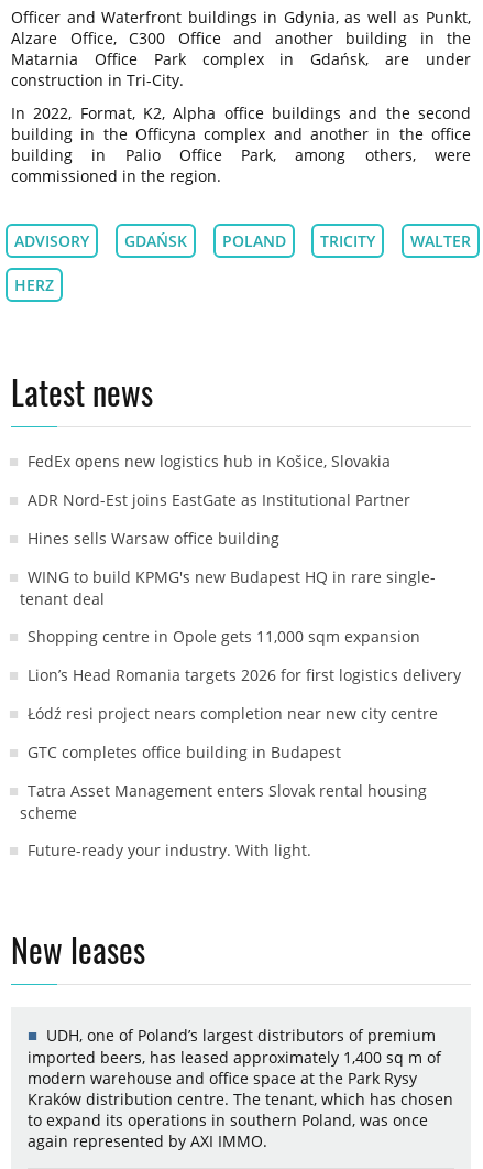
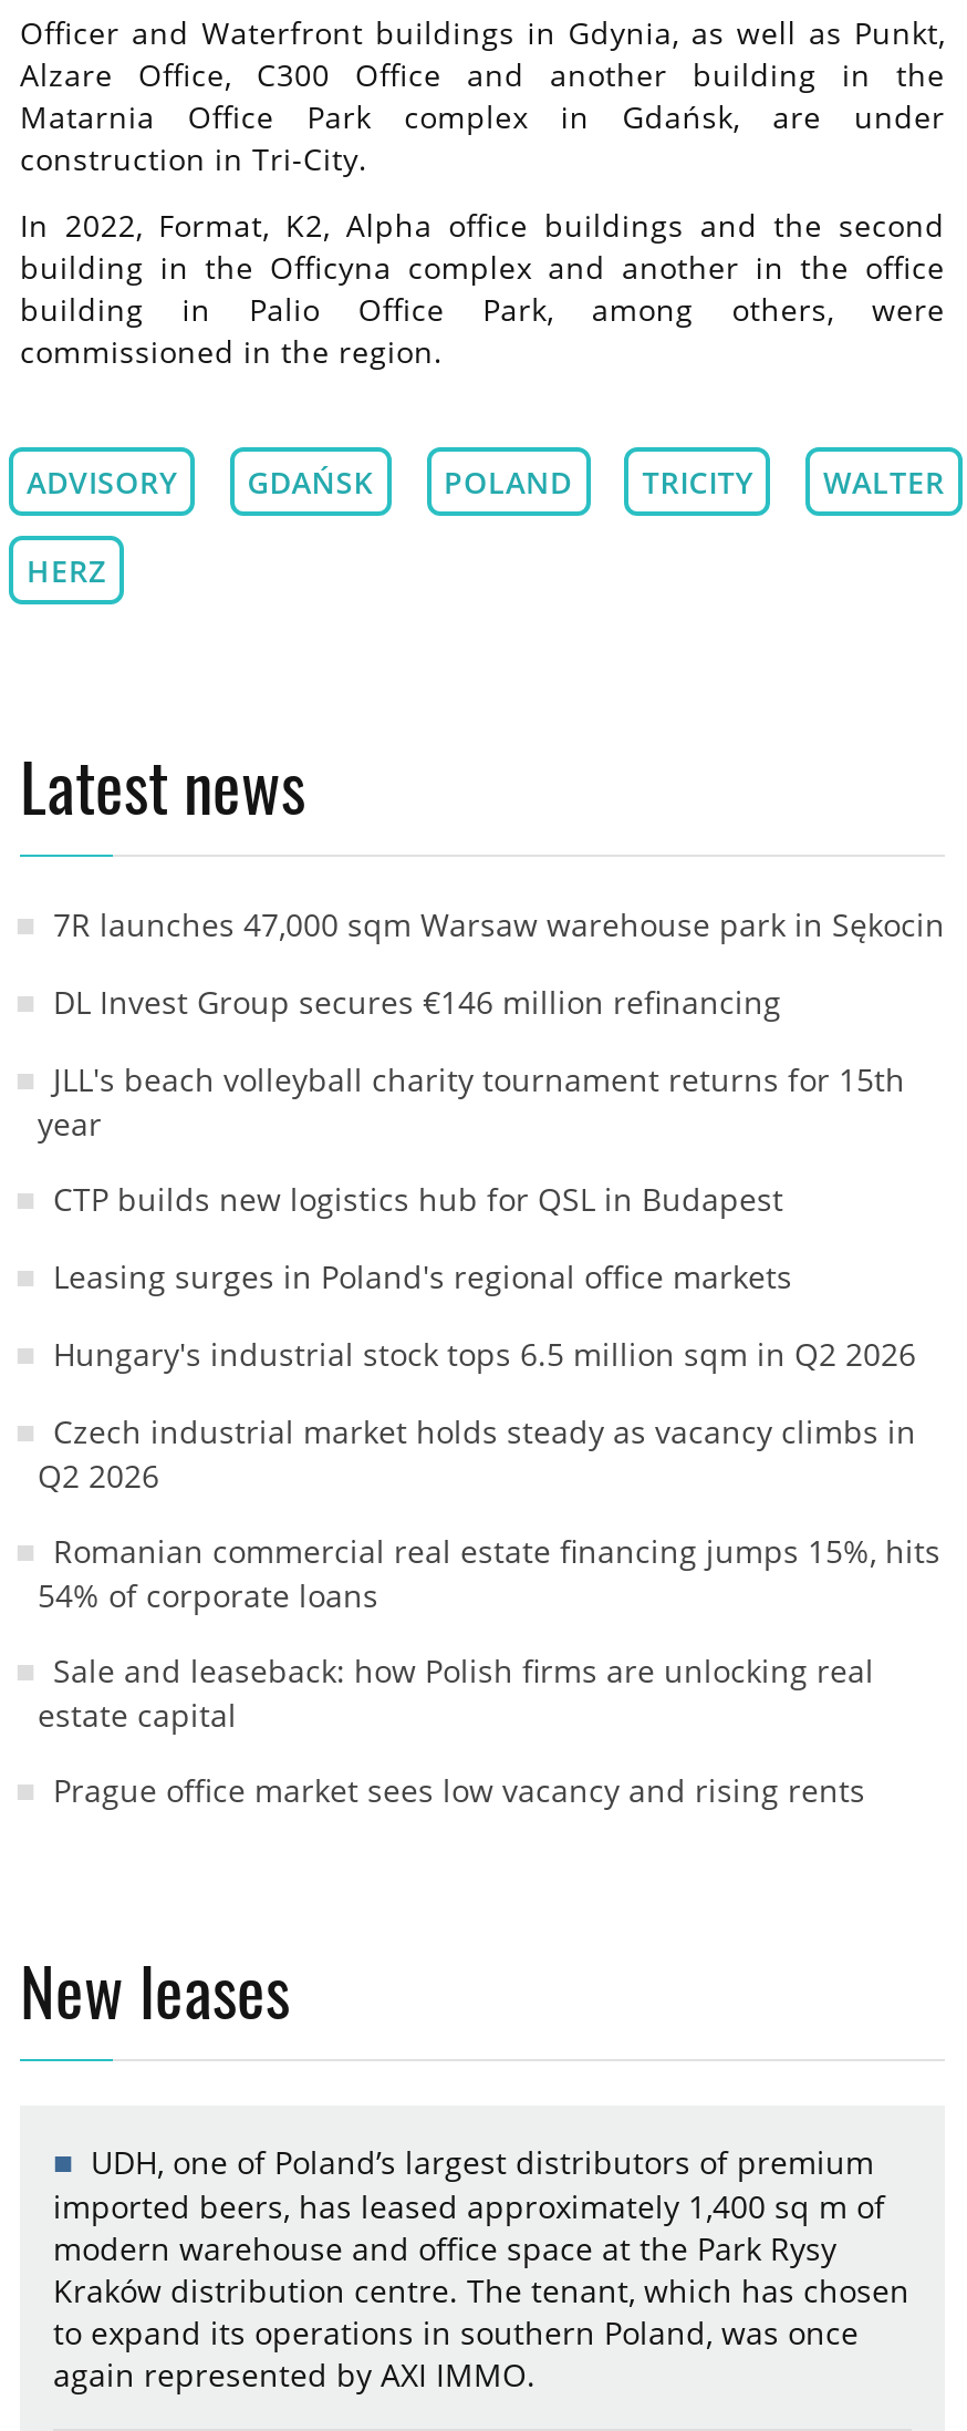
[28,450,391,471] FedEx opens new logistics hub in Košice, Slovakia -> [53,903,945,945] 7R launches 47,000 sqm Warsaw warehouse park in Sękocin
[28,489,410,510] ADR Nord-Est joins EastGate as Institutional Partner -> [53,980,781,1022] DL Invest Group secures €146 million refinancing
[28,528,279,548] Hines sells Warsaw office building -> [38,1058,905,1144] JLL's beach volleyball charity tournament returns for 15th | year
[20,566,436,609] WING to build KPMG's new Budapest HQ in rare single- | tenant deal -> [53,1177,783,1219] CTP builds new logistics hub for QSL in Budapest
[28,626,420,647] Shopping centre in Opole gets 11,000 sqm expansion -> [53,1255,792,1297] Leasing surges in Poland's regional office markets
[28,664,461,685] Lion’s Head Romania targets 2026 for first logistics delivery -> [53,1332,916,1374] Hungary's industrial stock tops 6.5 million sqm in Q2 2026
[28,703,438,724] Łódź resi project nears completion near new city centre -> [38,1410,916,1496] Czech industrial market holds steady as vacancy climbs in | Q2 2026
[28,741,341,762] GTC completes office building in Budapest -> [38,1529,940,1616] Romanian commercial real estate financing jumps 15%, hits | 54% of corporate loans
[20,780,427,823] Tatra Asset Management enters Slovak rental housing | scheme -> [38,1649,874,1735] Sale and leaseback: how Polish firms are unlocking real | estate capital
[28,839,311,860] Future-ready your industry. With light. -> [53,1769,865,1811] Prague office market sees low vacancy and rising rents

